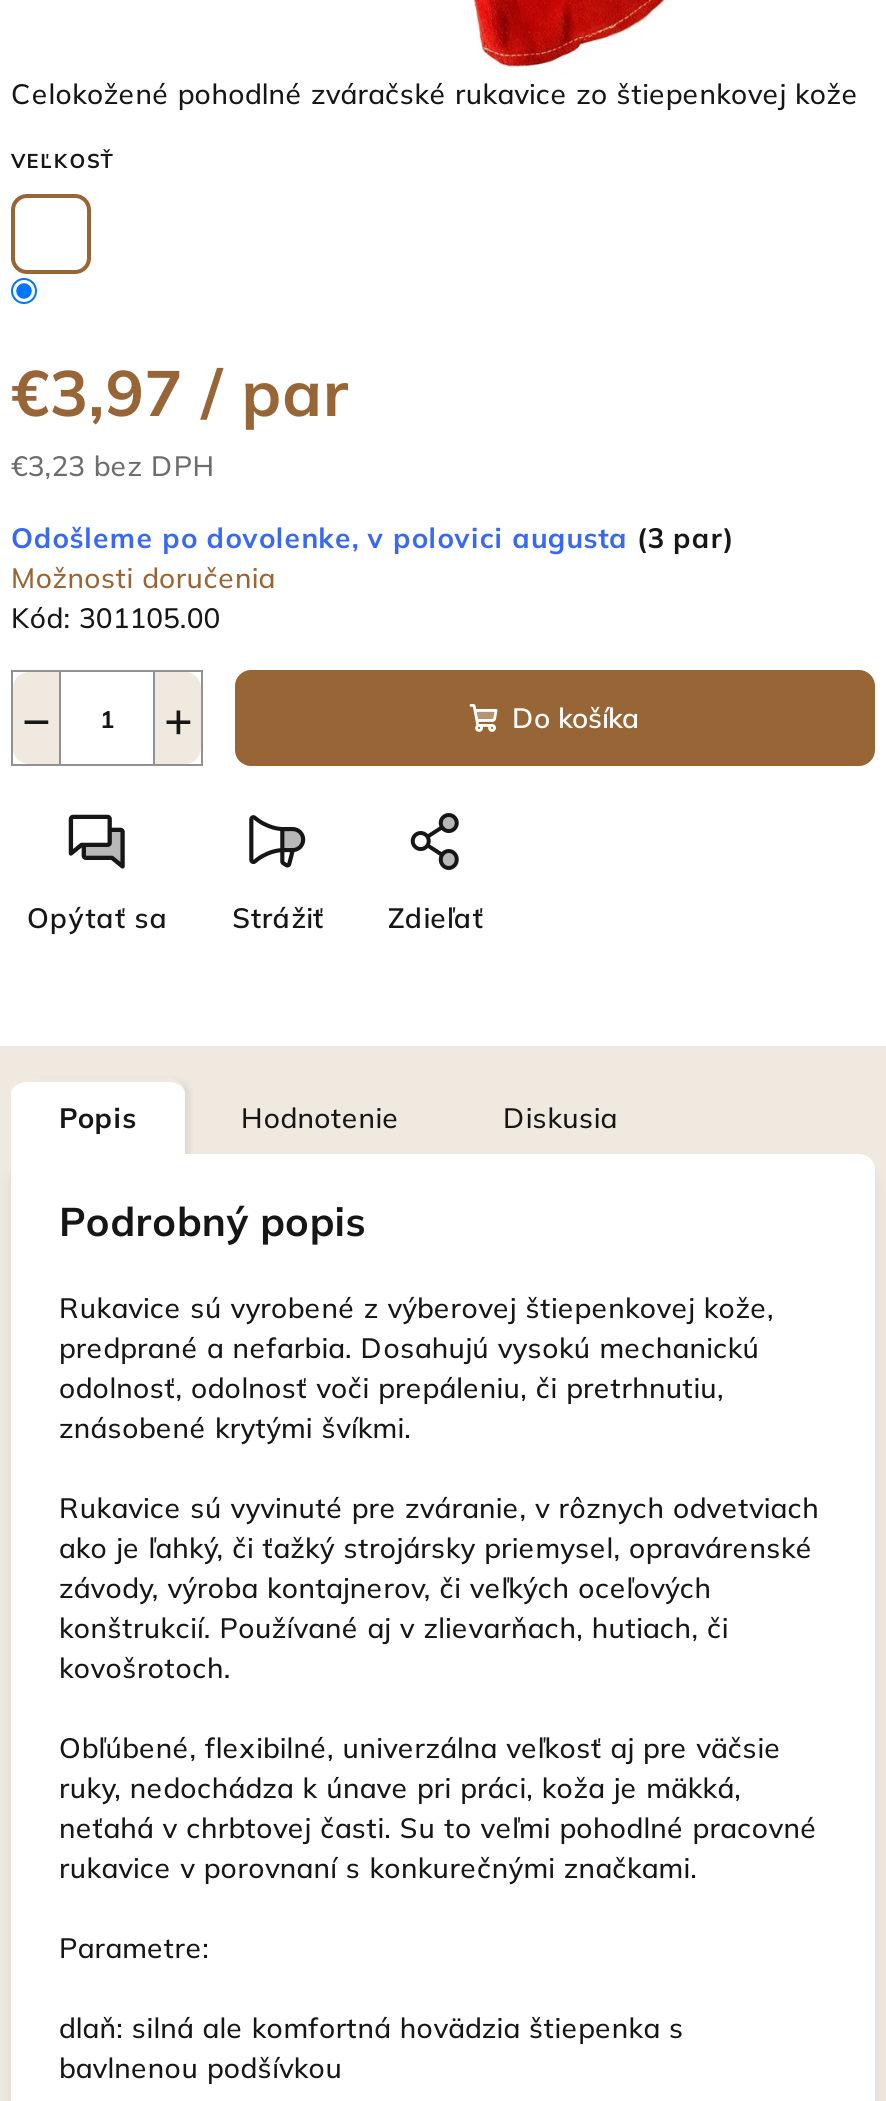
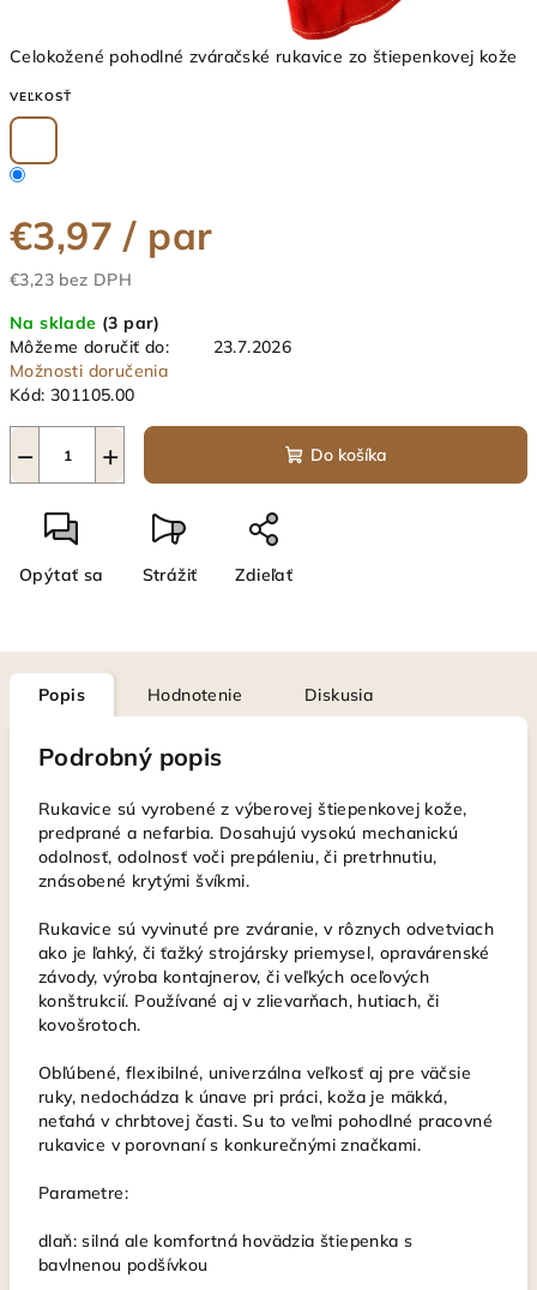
[11,520,734,556] Odošleme po dovolenke, v polovici augusta (3 par) -> [10,312,292,358] Na sklade (3 par) | Môžeme doručiť do: | 23.7.2026

